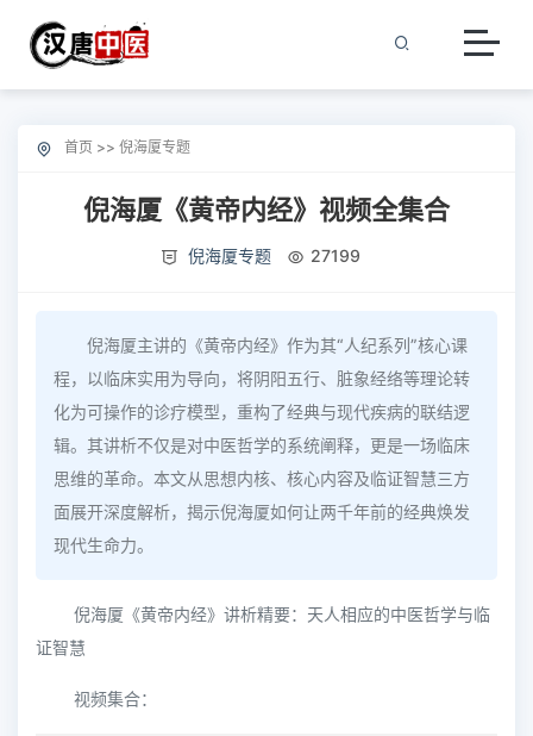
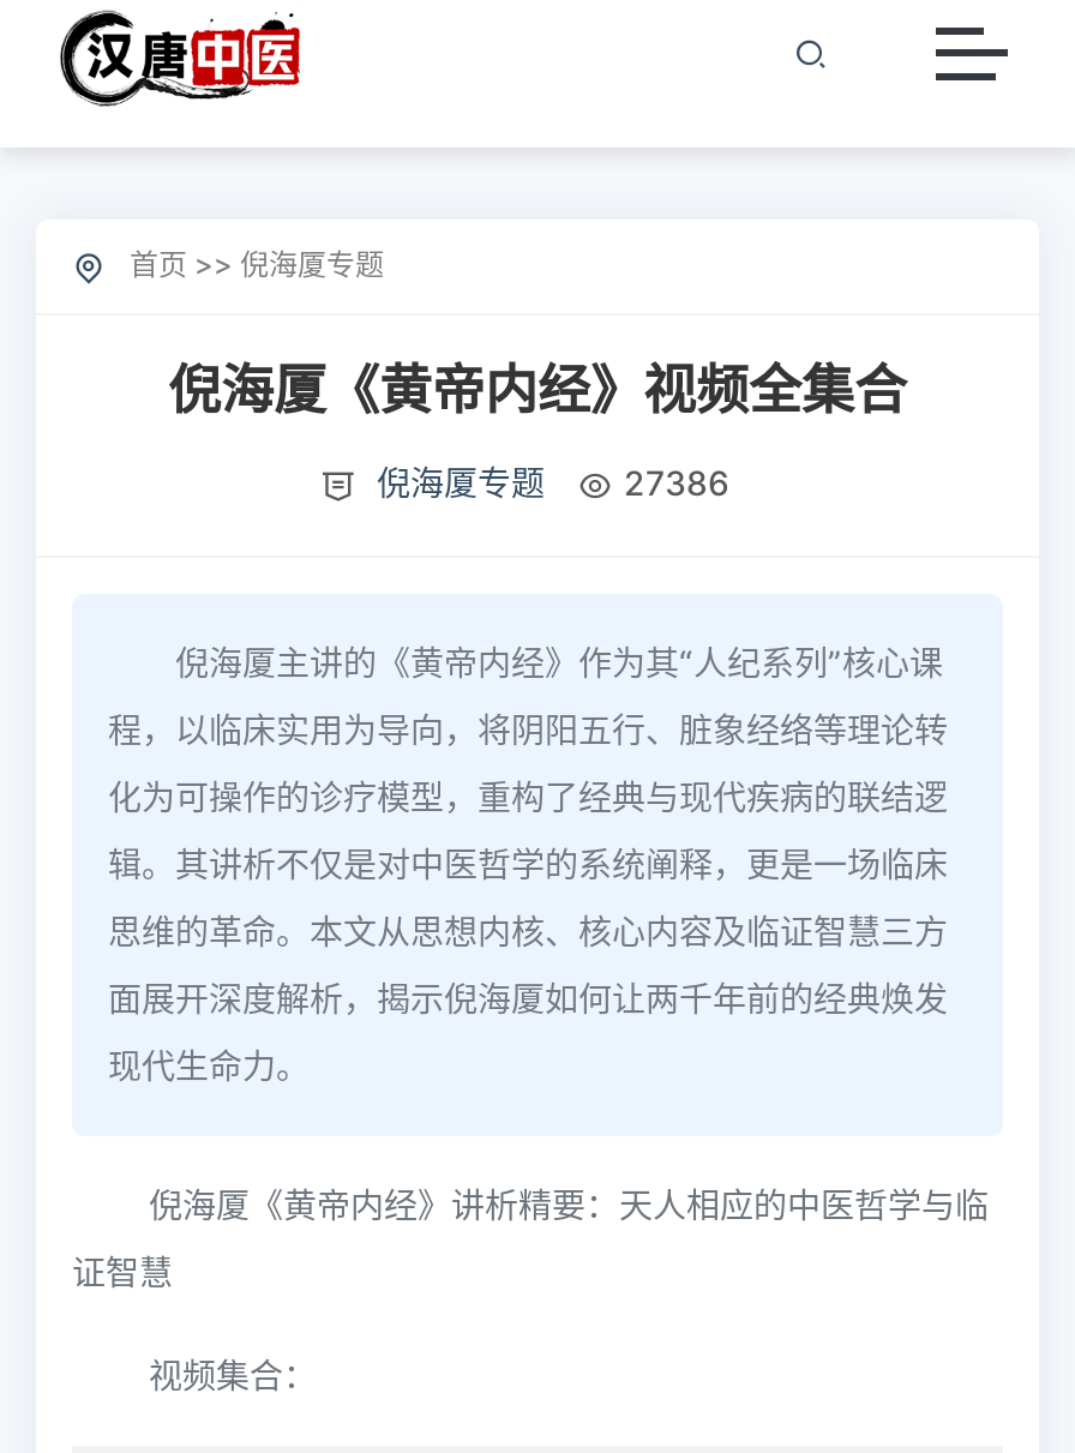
[188,246,360,266] 倪海厦专题 27199 -> [377,462,729,503] 倪海厦专题 27386

